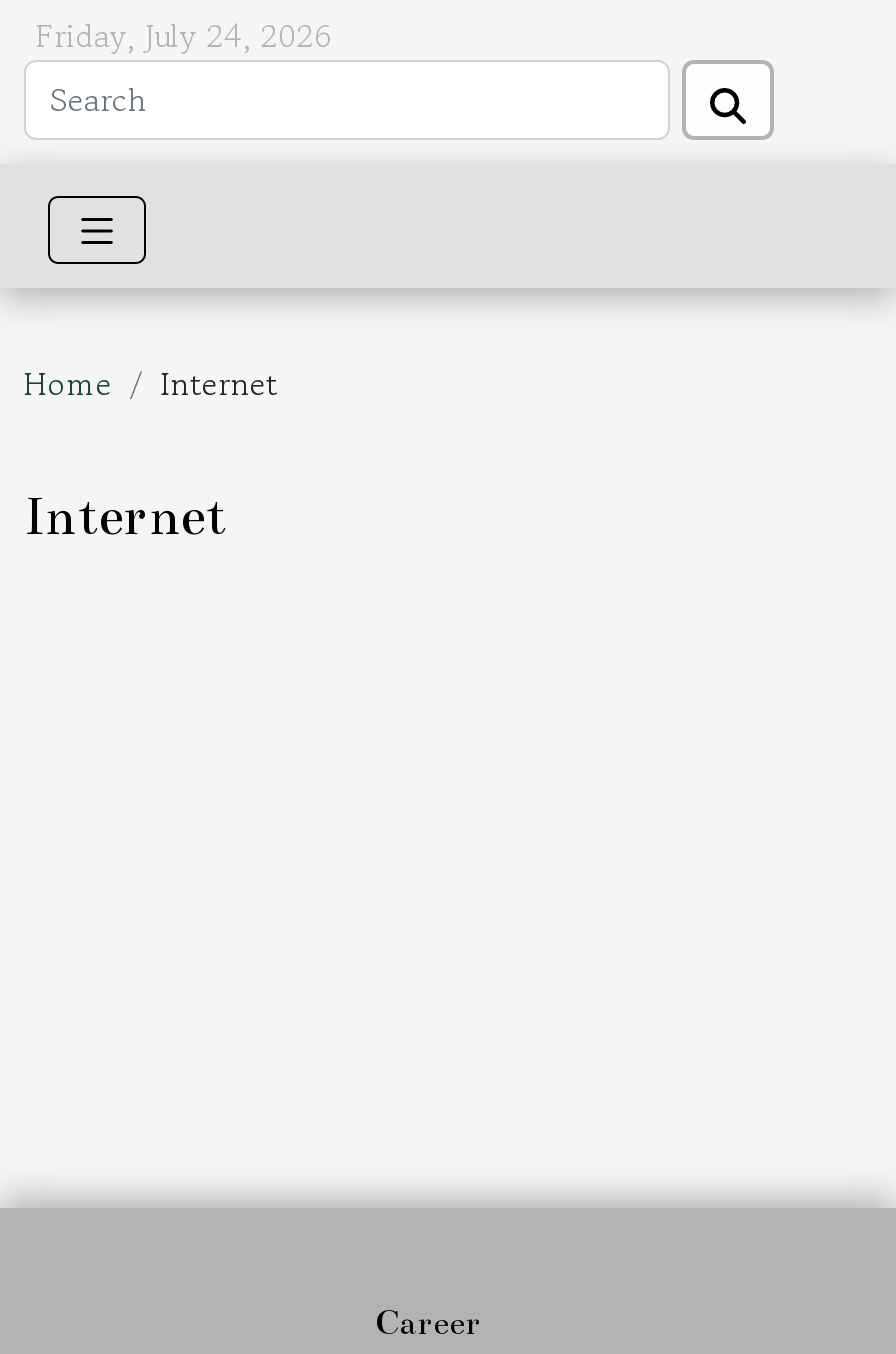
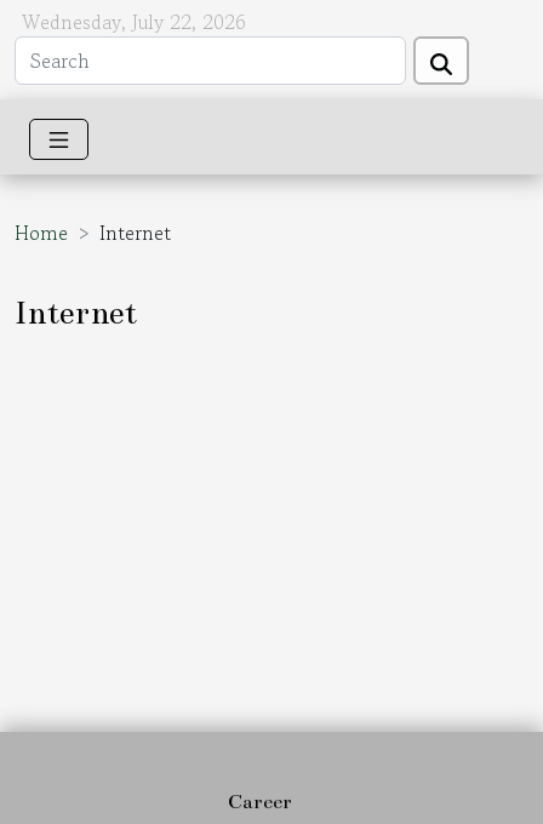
[36,12,332,60] Friday, July 24, 2026 -> [22,7,246,36] Wednesday, July 22, 2026

